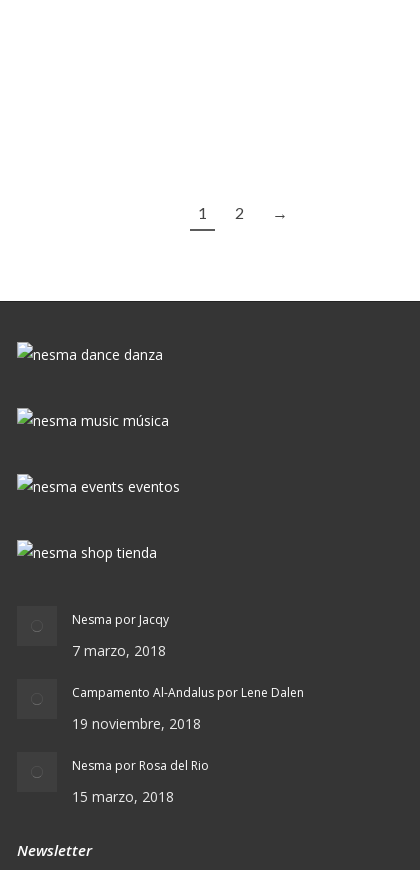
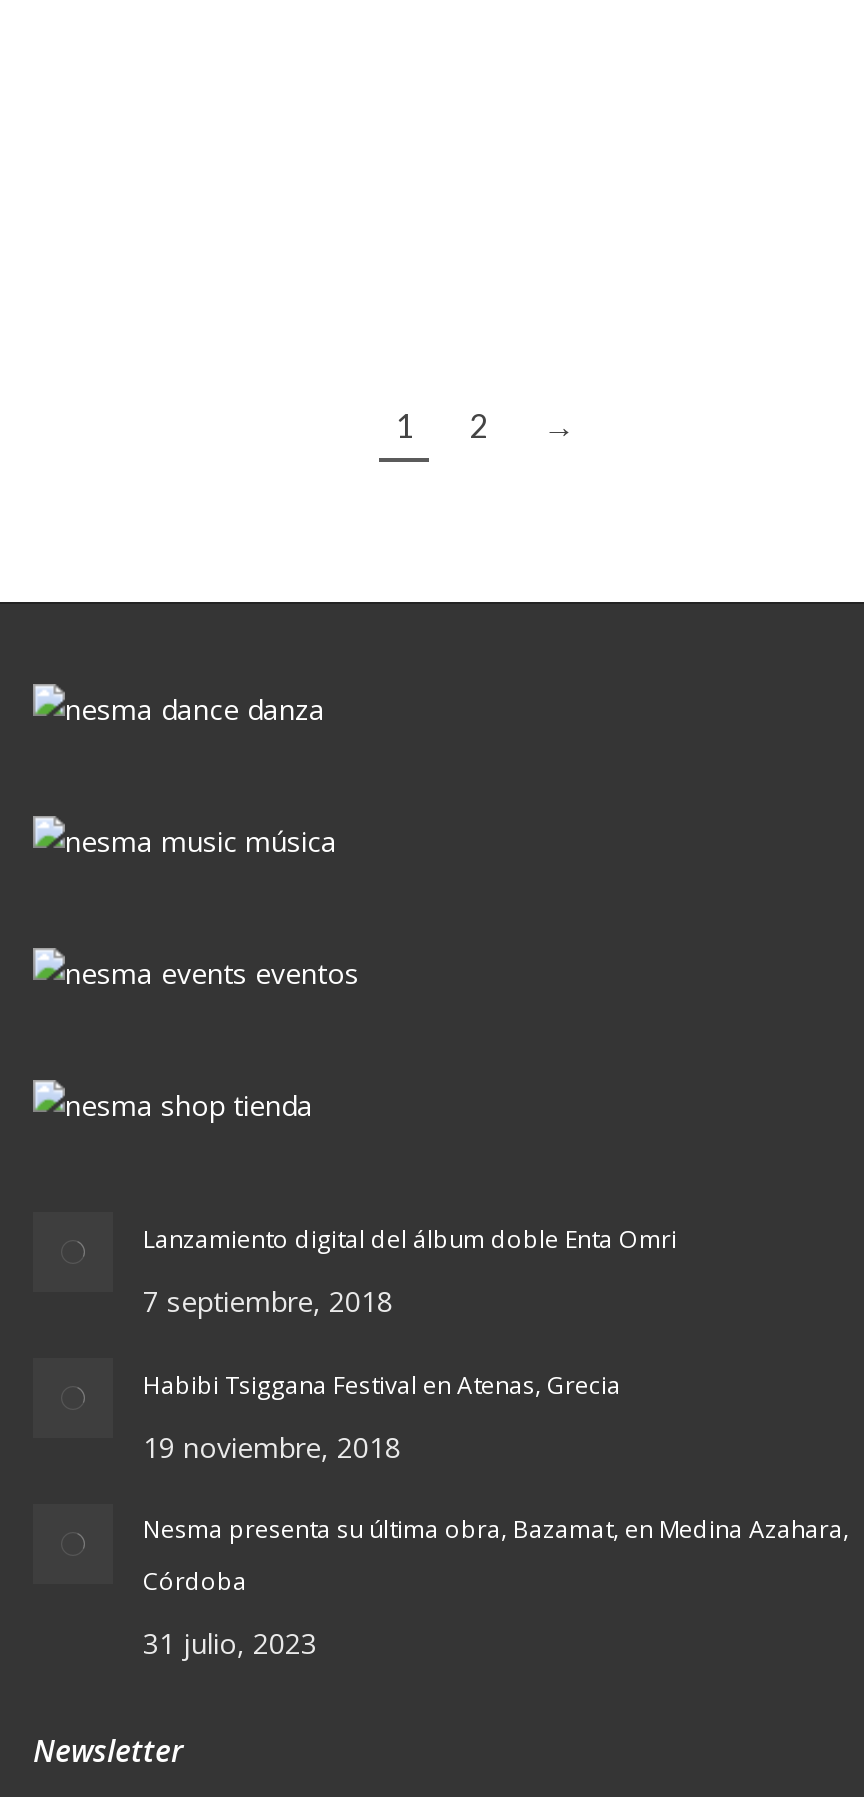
[72,611,169,628] Nesma por Jacqy -> [143,1222,677,1256] Lanzamiento digital del álbum doble Enta Omri
[72,641,166,660] 7 marzo, 2018 -> [143,1282,393,1320] 7 septiembre, 2018
[72,684,304,701] Campamento Al-Andalus por Lene Dalen -> [143,1368,621,1402] Habibi Tsiggana Festival en Atenas, Grecia
[72,757,209,806] Nesma por Rosa del Rio | 15 marzo, 2018 -> [143,1512,849,1662] Nesma presenta su última obra, Bazamat, en Medina Azahara, | Córdoba | 31 julio, 2023

